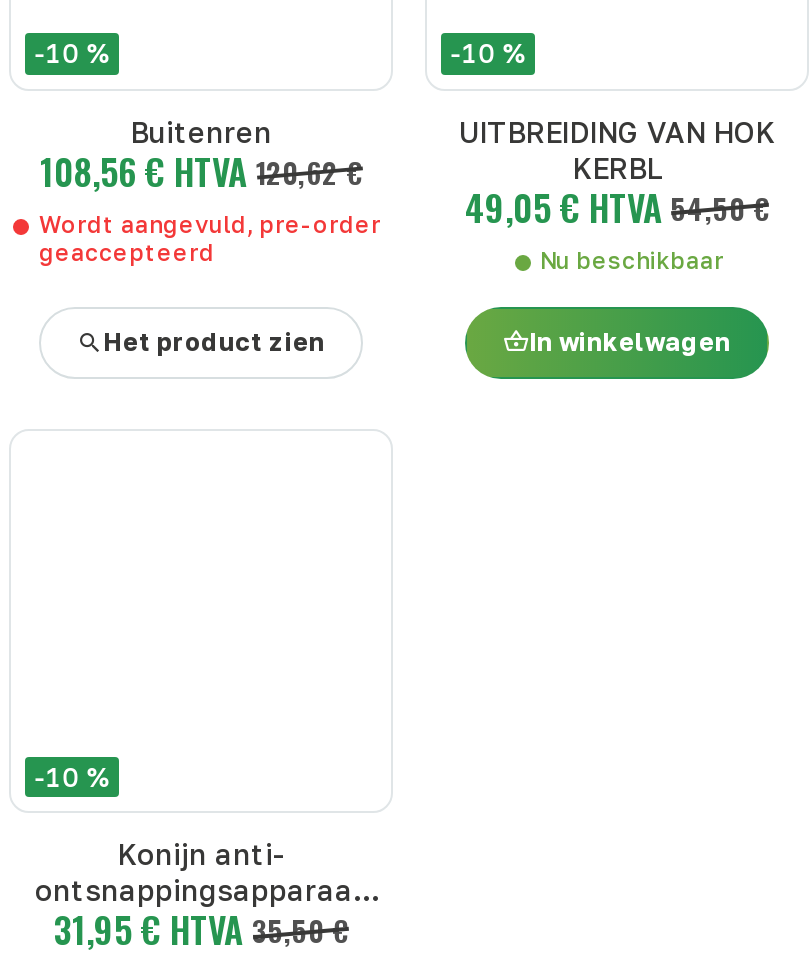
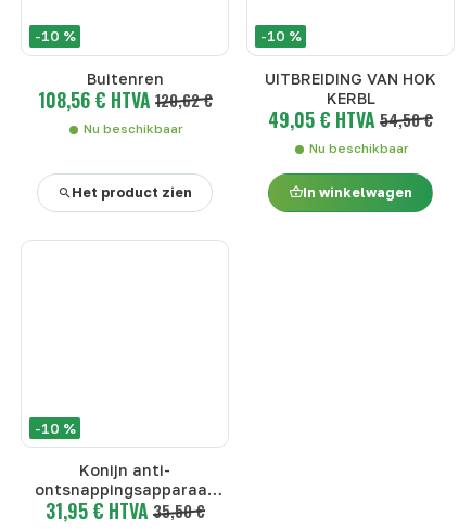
[39,210,381,266] Wordt aangevuld, pre-order | geaccepteerd -> [83,121,183,136] Nu beschikbaar

